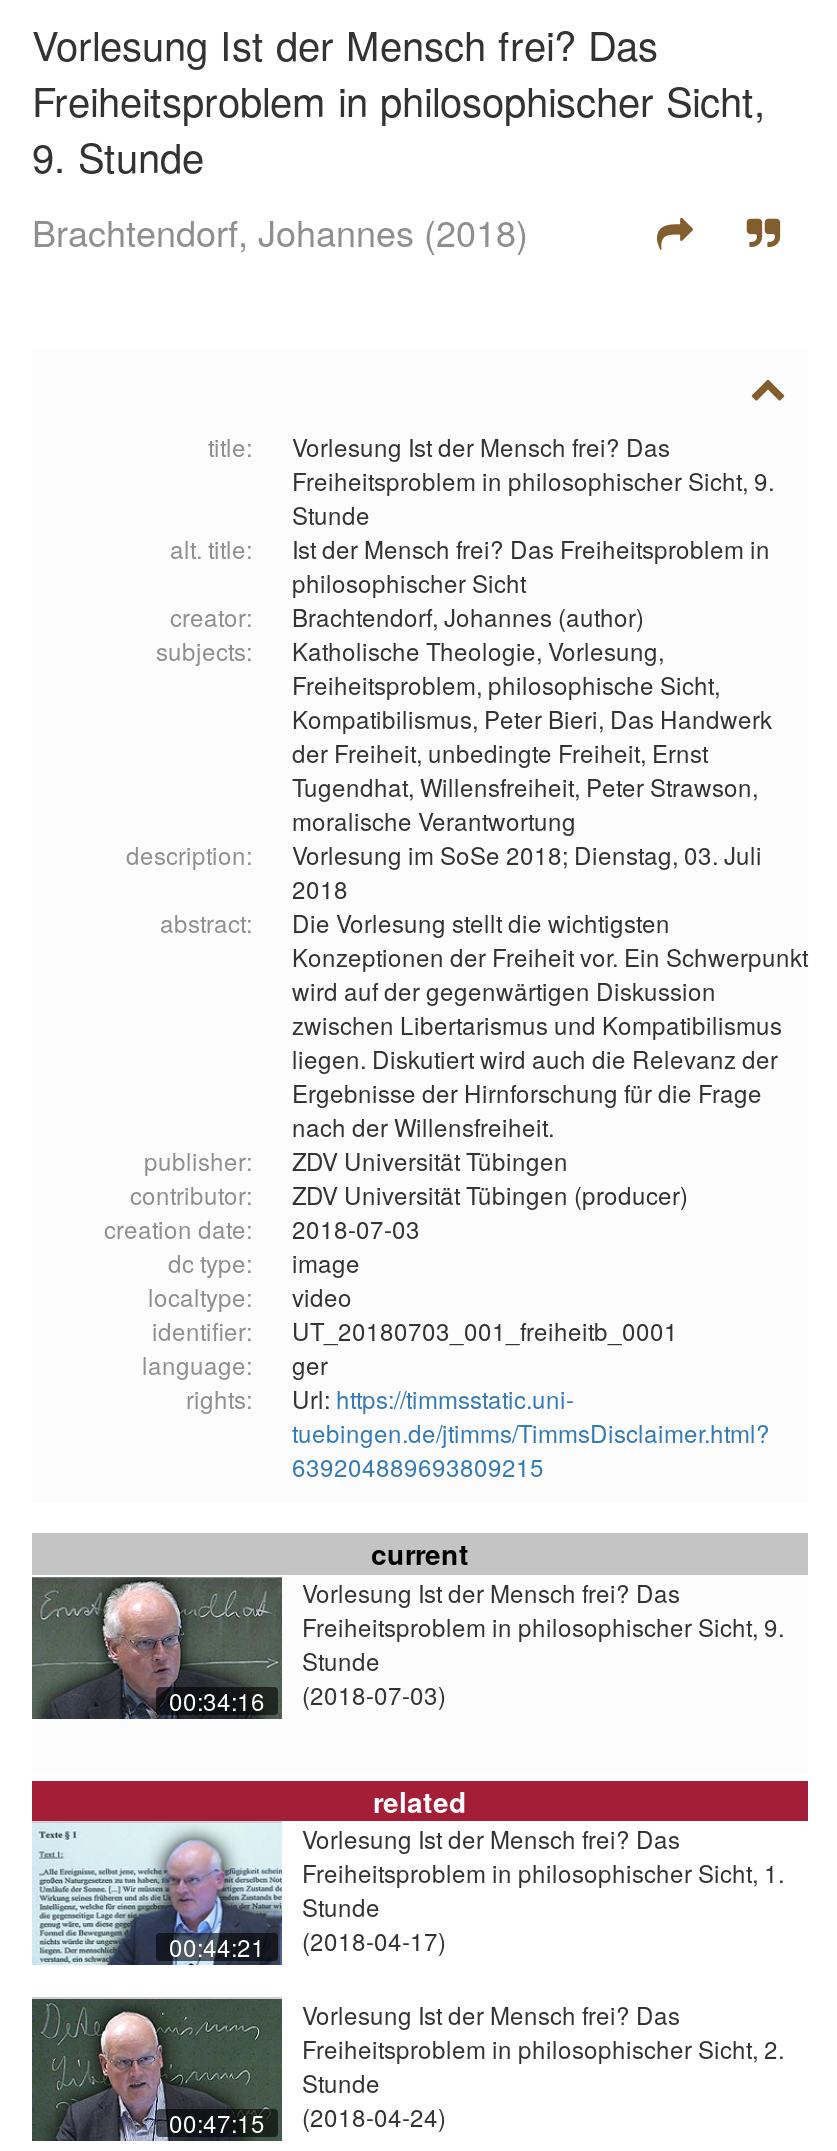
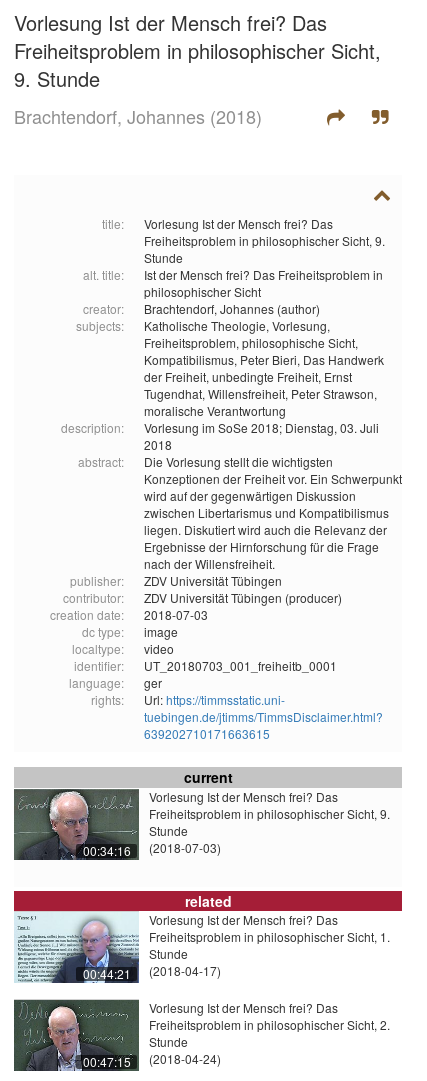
[292,1449,544,1483] 639204889693809215 -> [144,725,270,742] 639202710171663615

